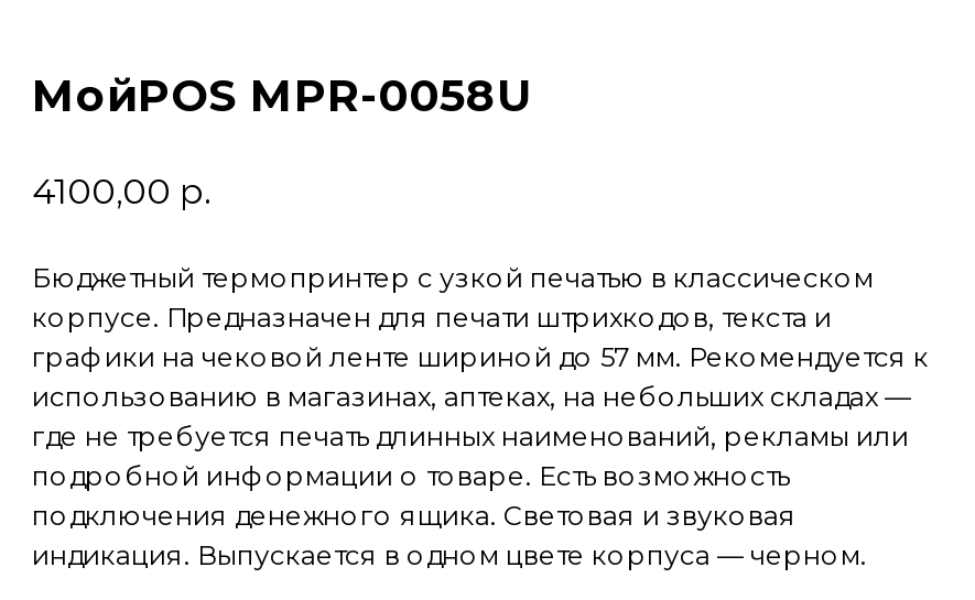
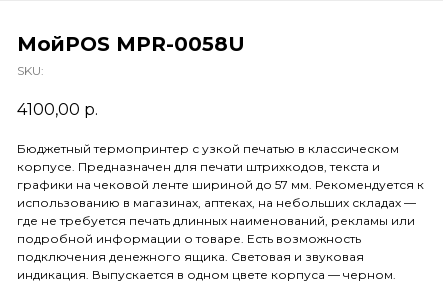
none -> [17,63,44,78] SKU:

